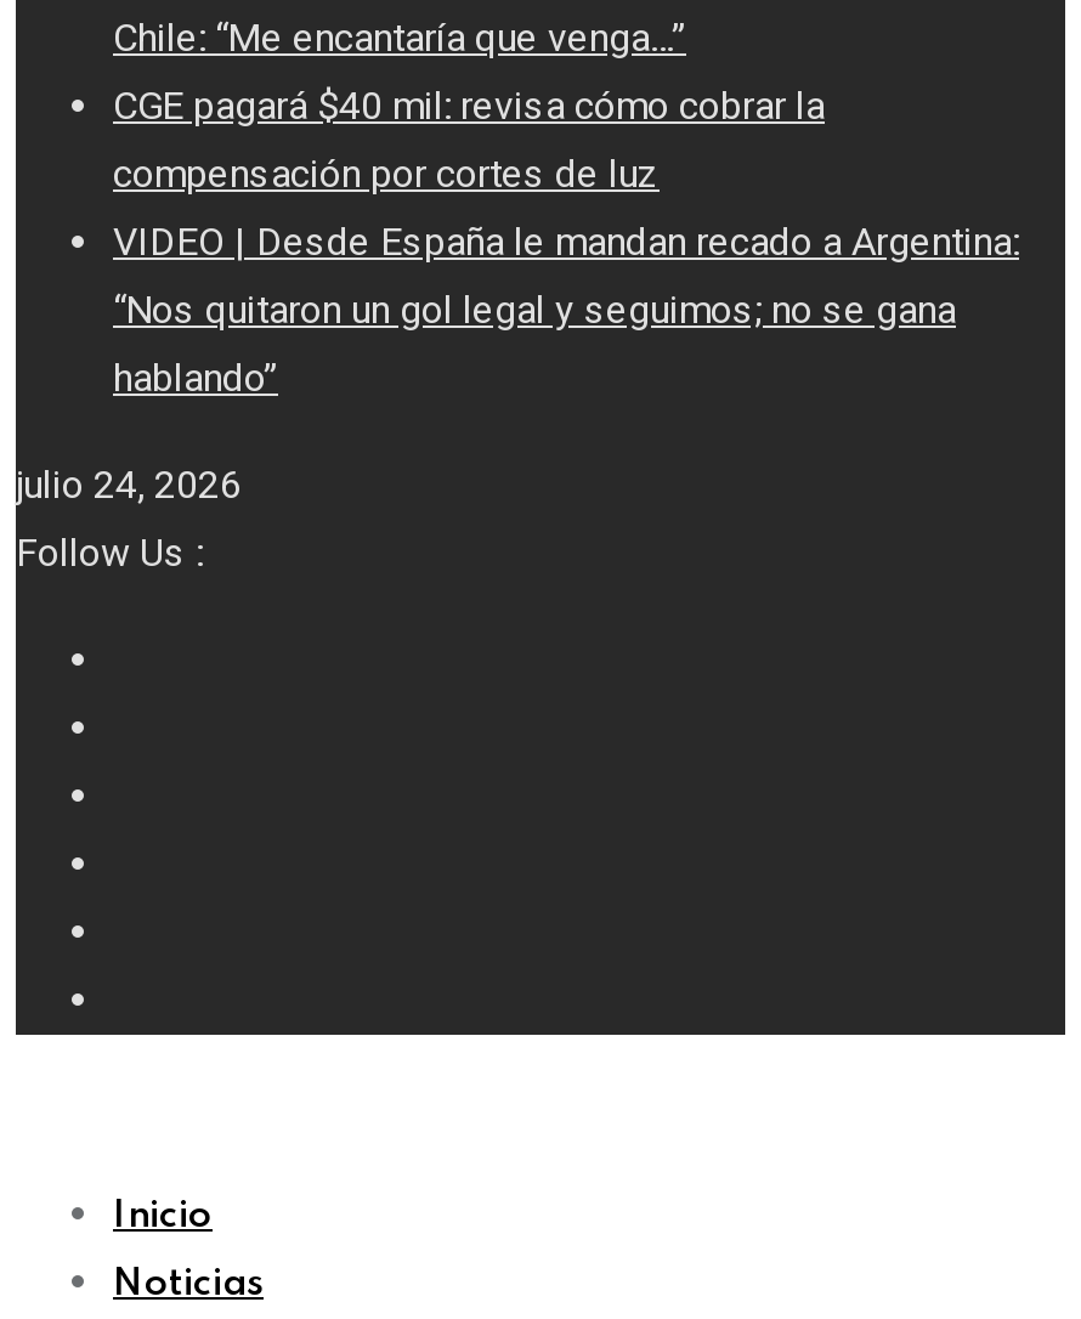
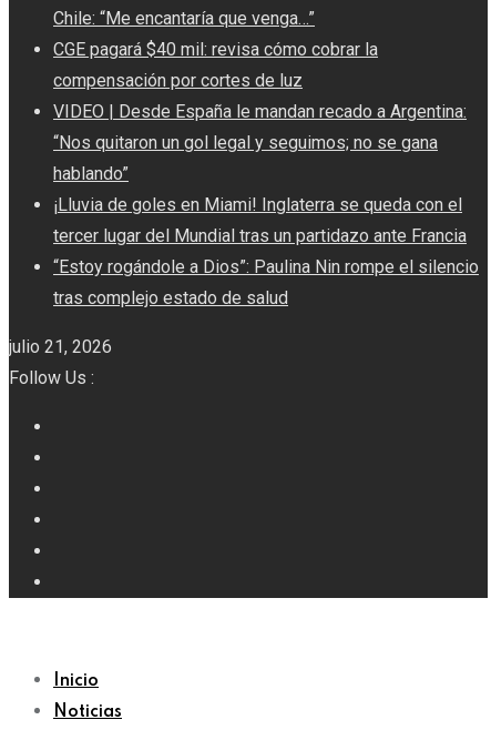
[16,462,242,508] julio 24, 2026 -> [9,194,479,357] ¡Lluvia de goles en Miami! Inglaterra se queda con el | tercer lugar del Mundial tras un partidazo ante Francia | “Estoy rogándole a Dios”: Paulina Nin rompe el silencio | tras complejo estado de salud | julio 21, 2026

